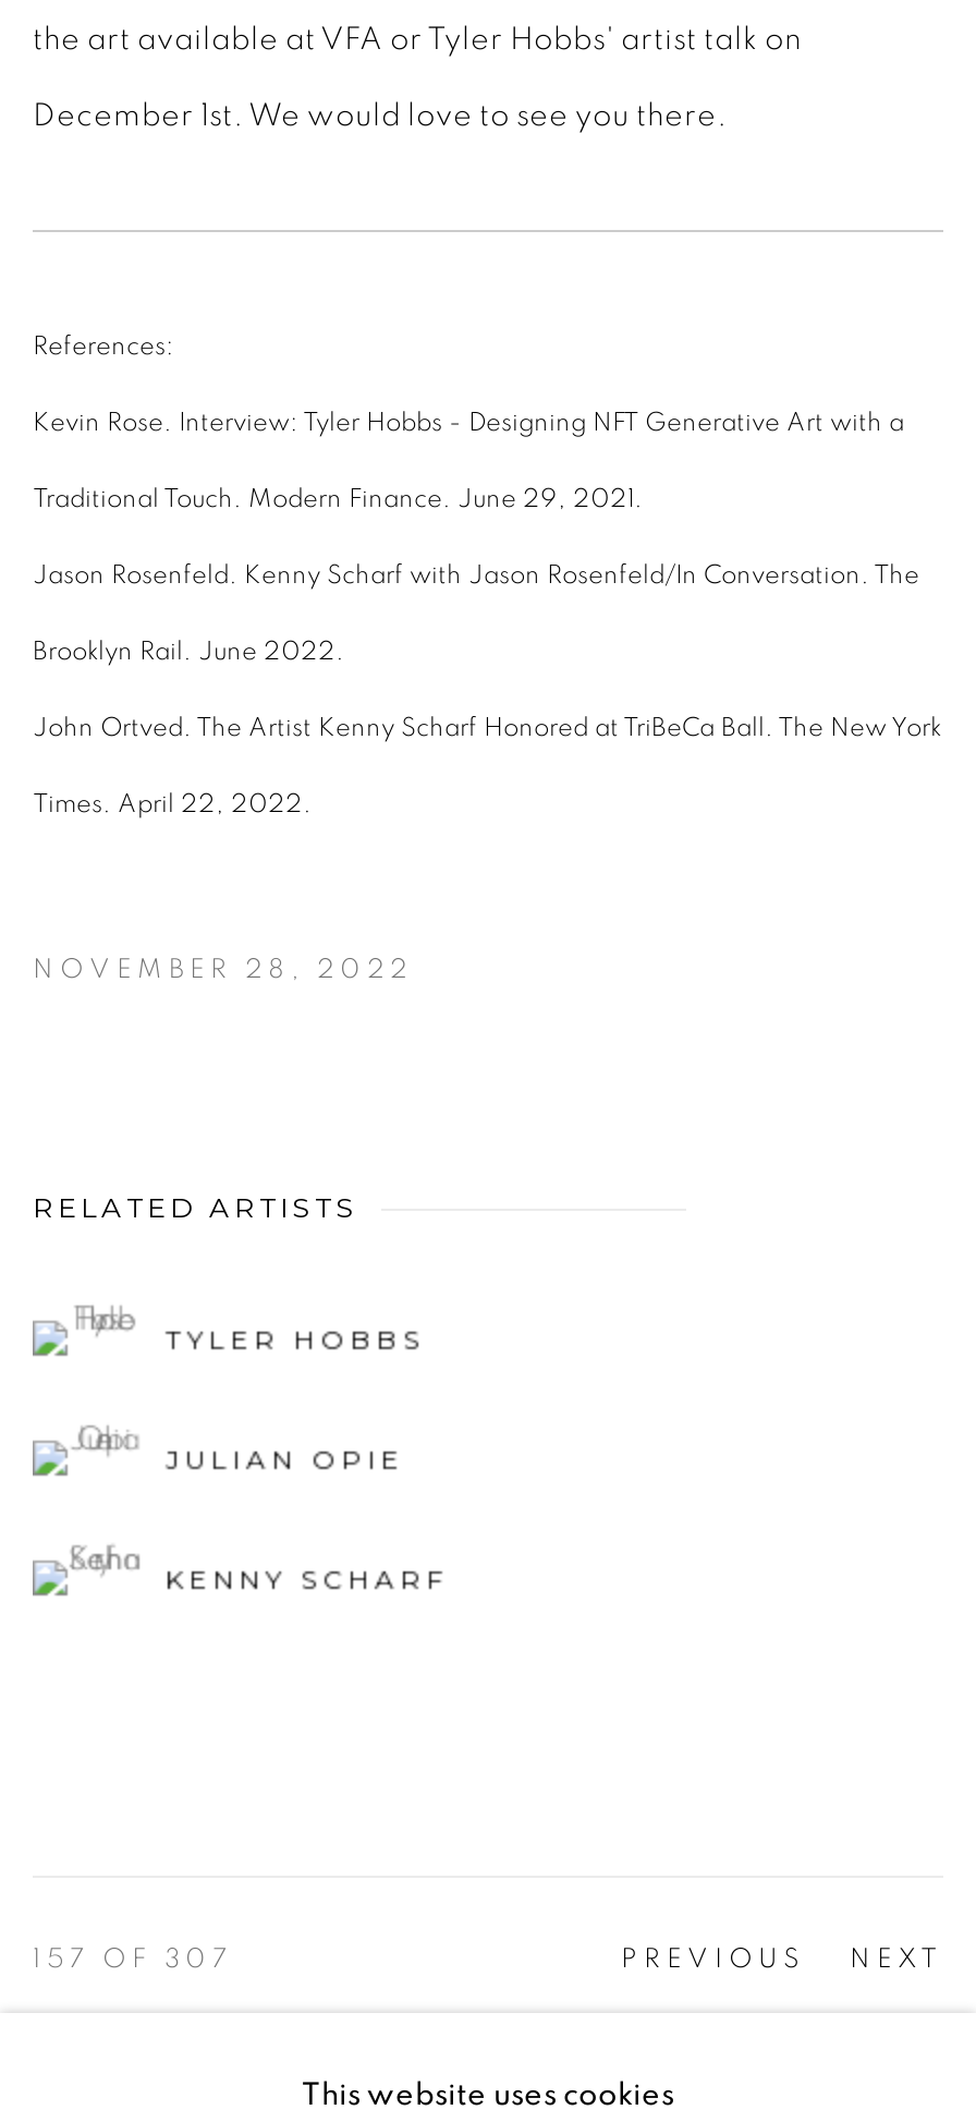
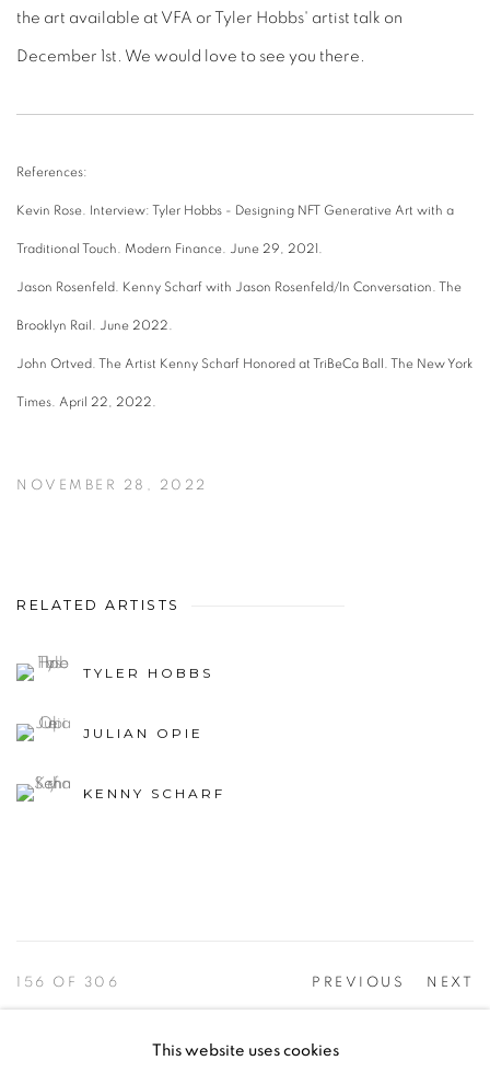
[33,1945,233,1974] 157 OF 307 -> [16,976,119,990] 156 OF 306

